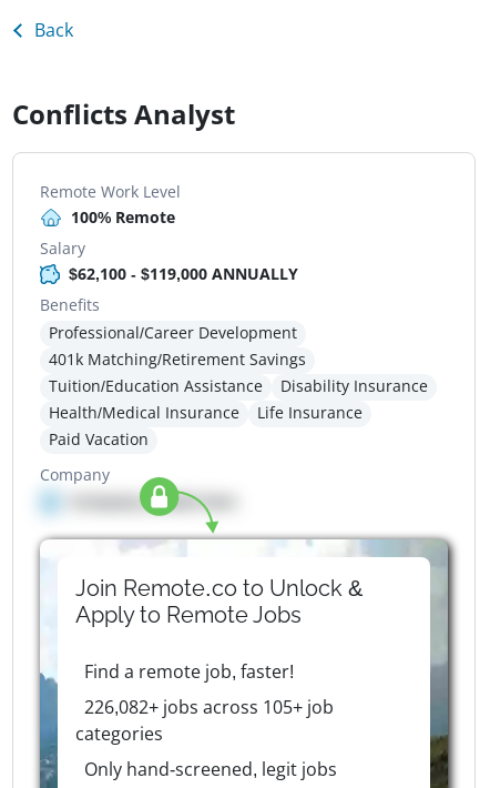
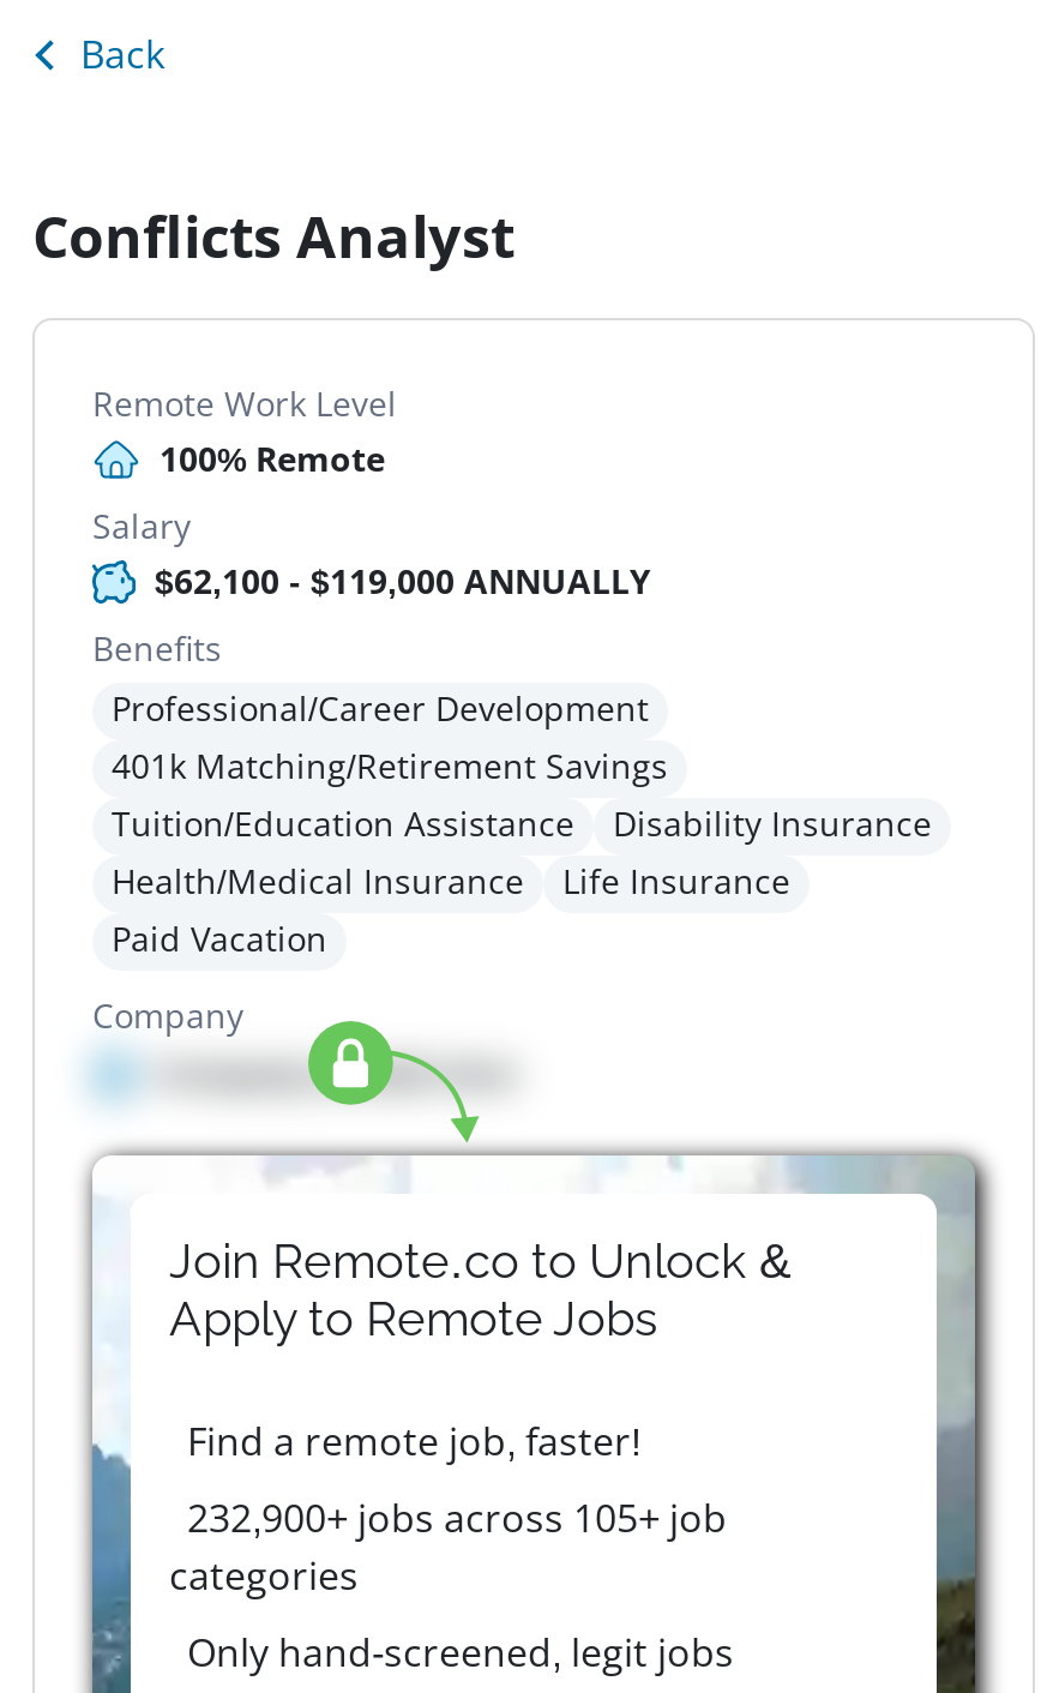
[84,695,333,719] 226,082+ jobs across 105+ job -> [187,1492,727,1545] 232,900+ jobs across 105+ job

